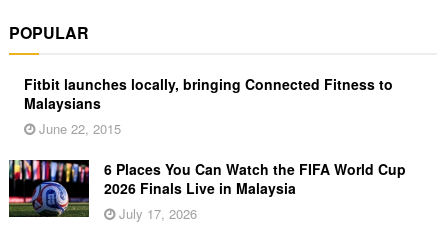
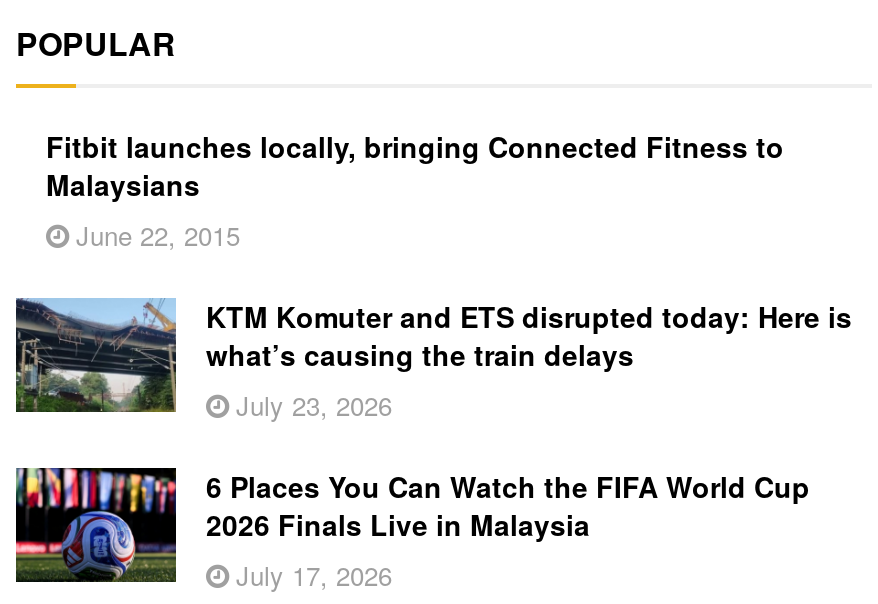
none -> [14,295,852,423] [image] | KTM Komuter and ETS disrupted today: Here is | what’s causing the train delays | July 23, 2026

